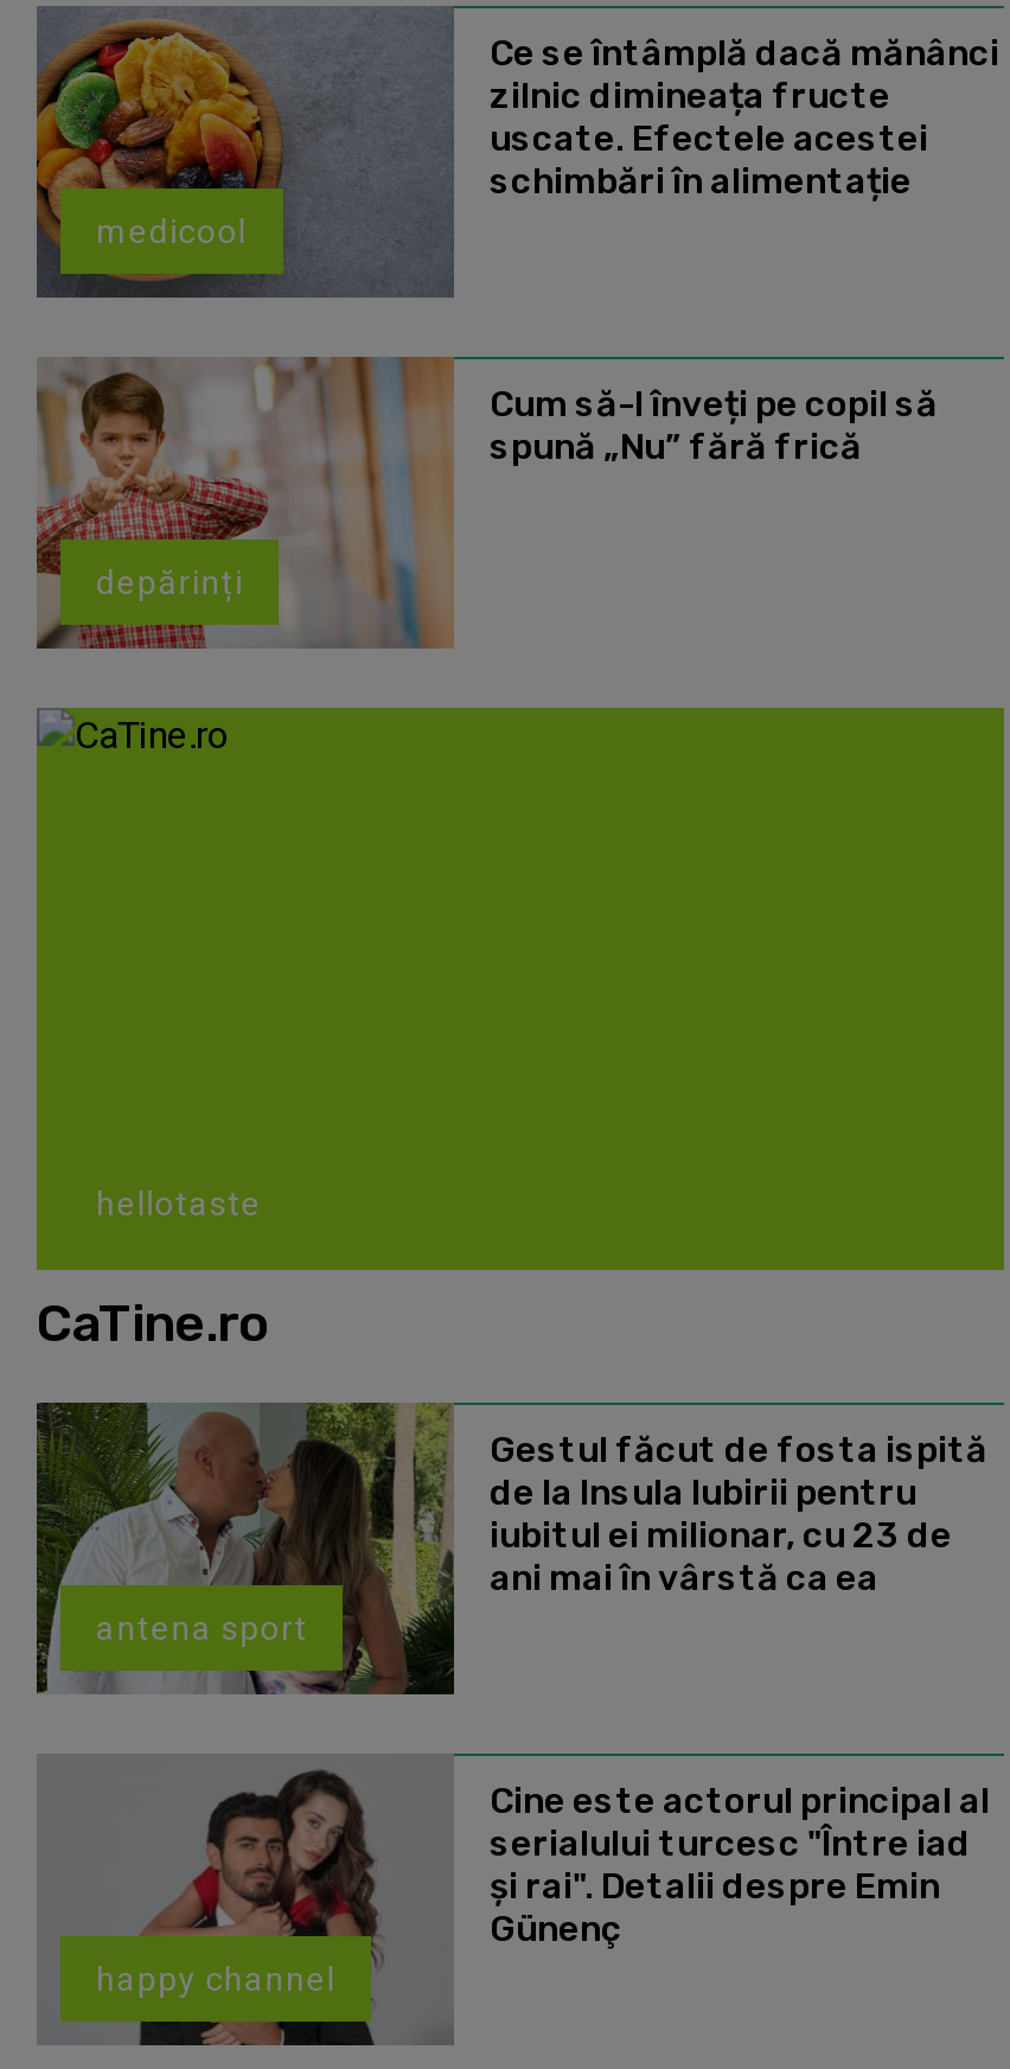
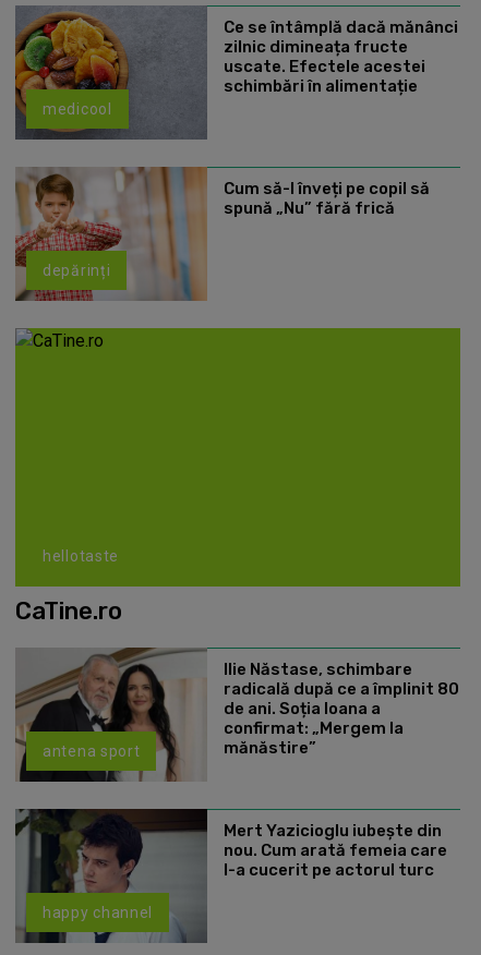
[34,1400,987,1697] [image] | Gestul făcut de fosta ispită | de la Insula Iubirii pentru | iubitul ei milionar, cu 23 de | ani mai în vârstă ca ea -> [14,646,459,783] [image] | Ilie Năstase, schimbare | radicală după ce a împlinit 80 | de ani. Soția Ioana a | confirmat: „Mergem la | mănăstire”
[37,1754,990,2048] [image] | Cine este actorul principal al | serialului turcesc "Între iad | și rai". Detalii despre Emin | Günenç -> [14,808,447,944] [image] | Mert Yazicioglu iubește din | nou. Cum arată femeia care | l-a cucerit pe actorul turc

